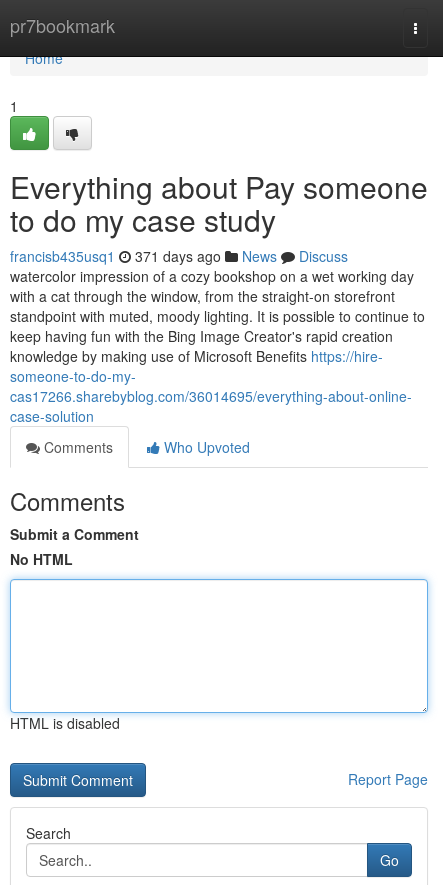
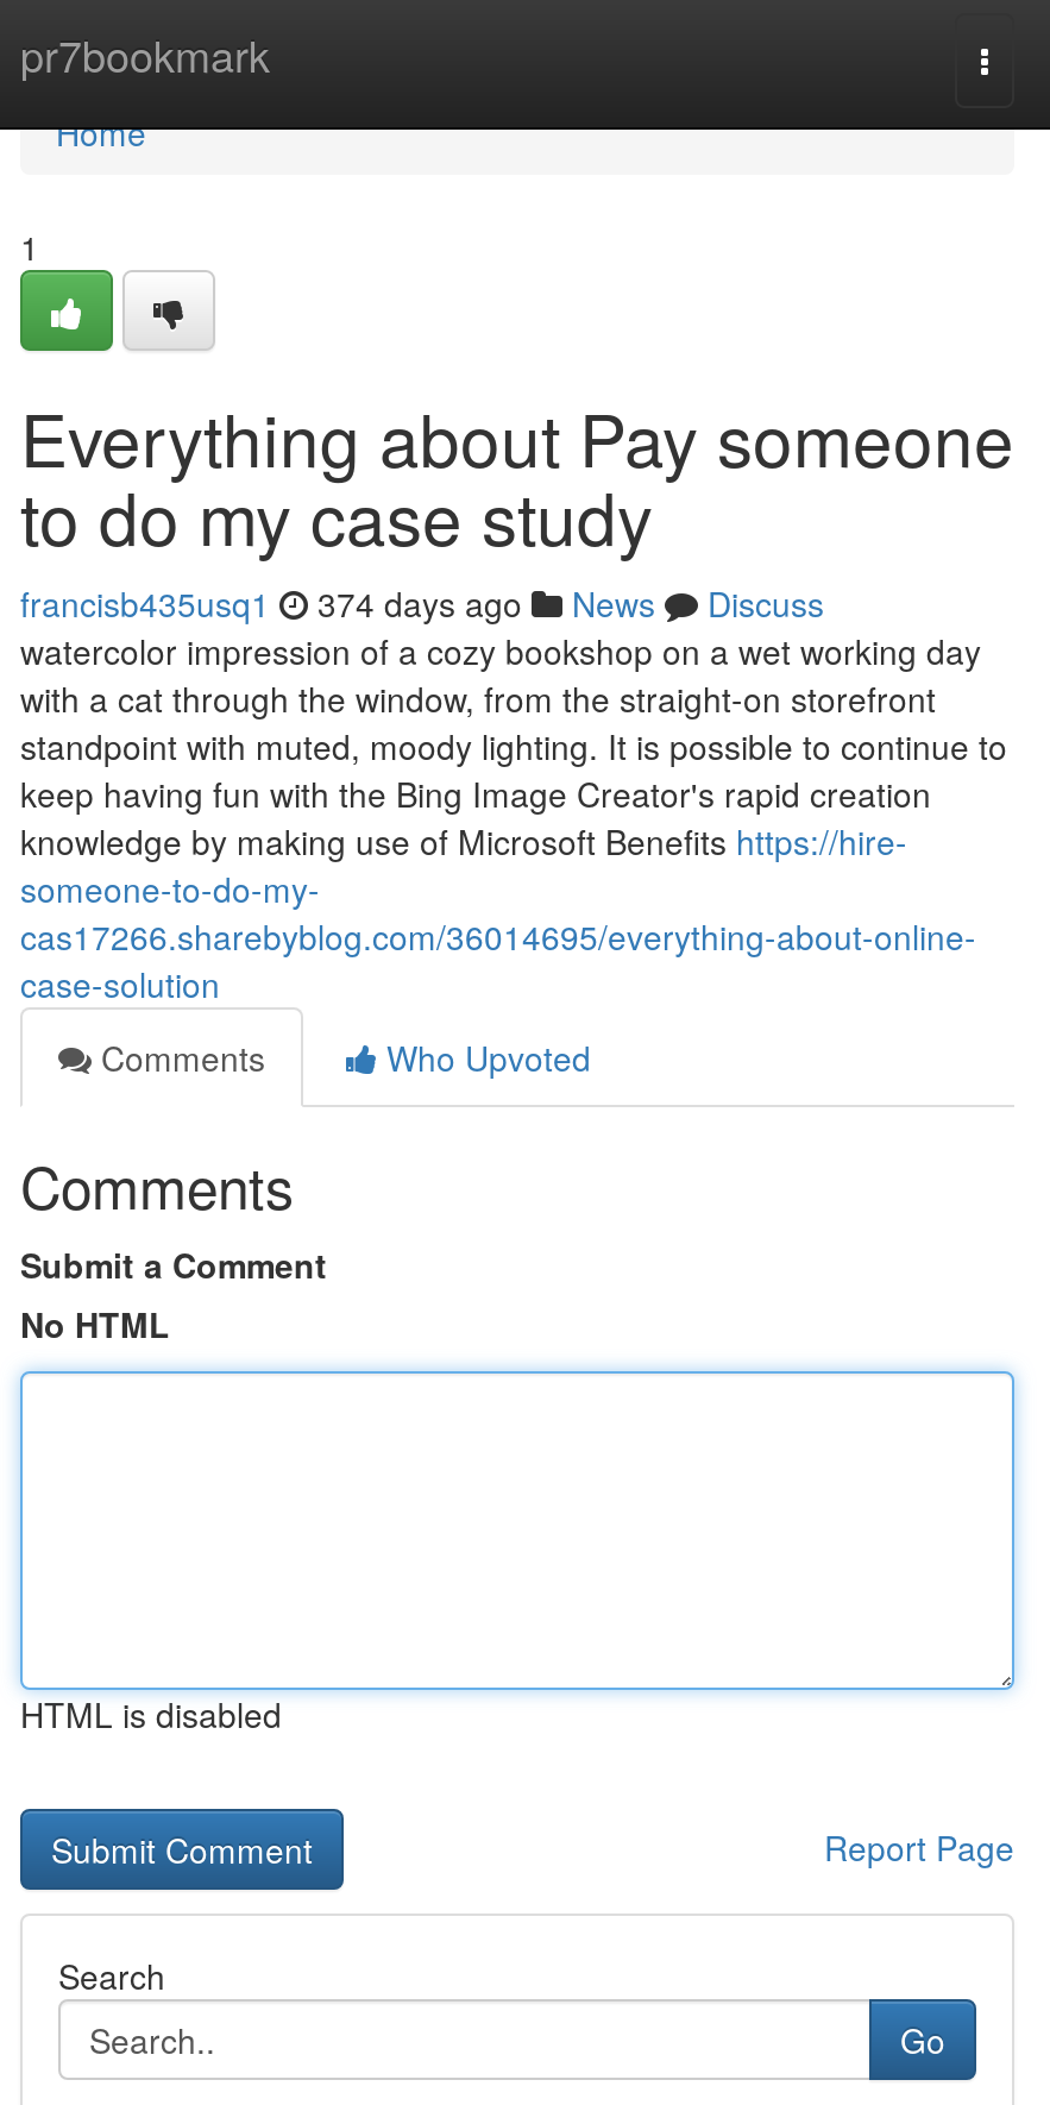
[10,246,348,266] francisb435usq1 371 days ago News Discuss -> [20,579,824,627] francisb435usq1 374 days ago News Discuss

